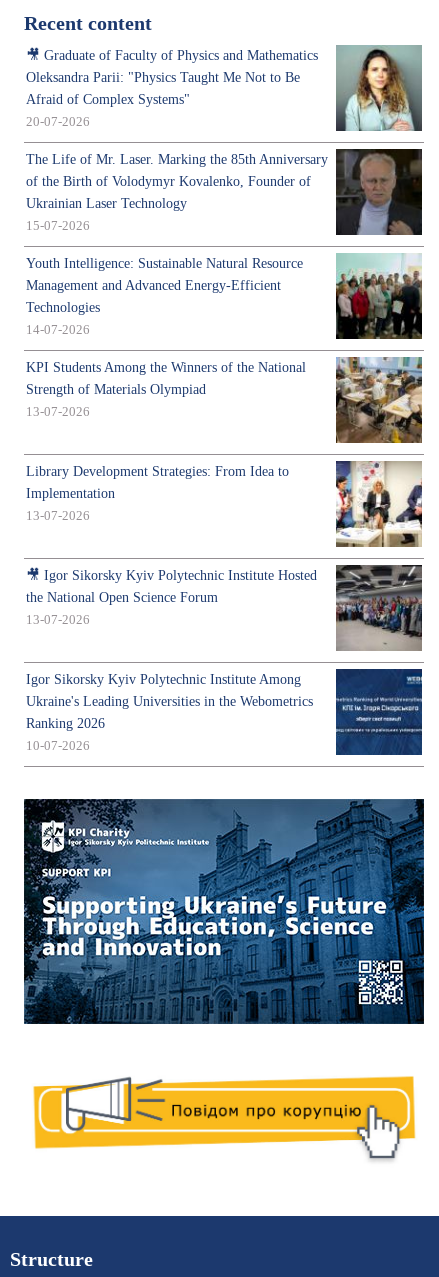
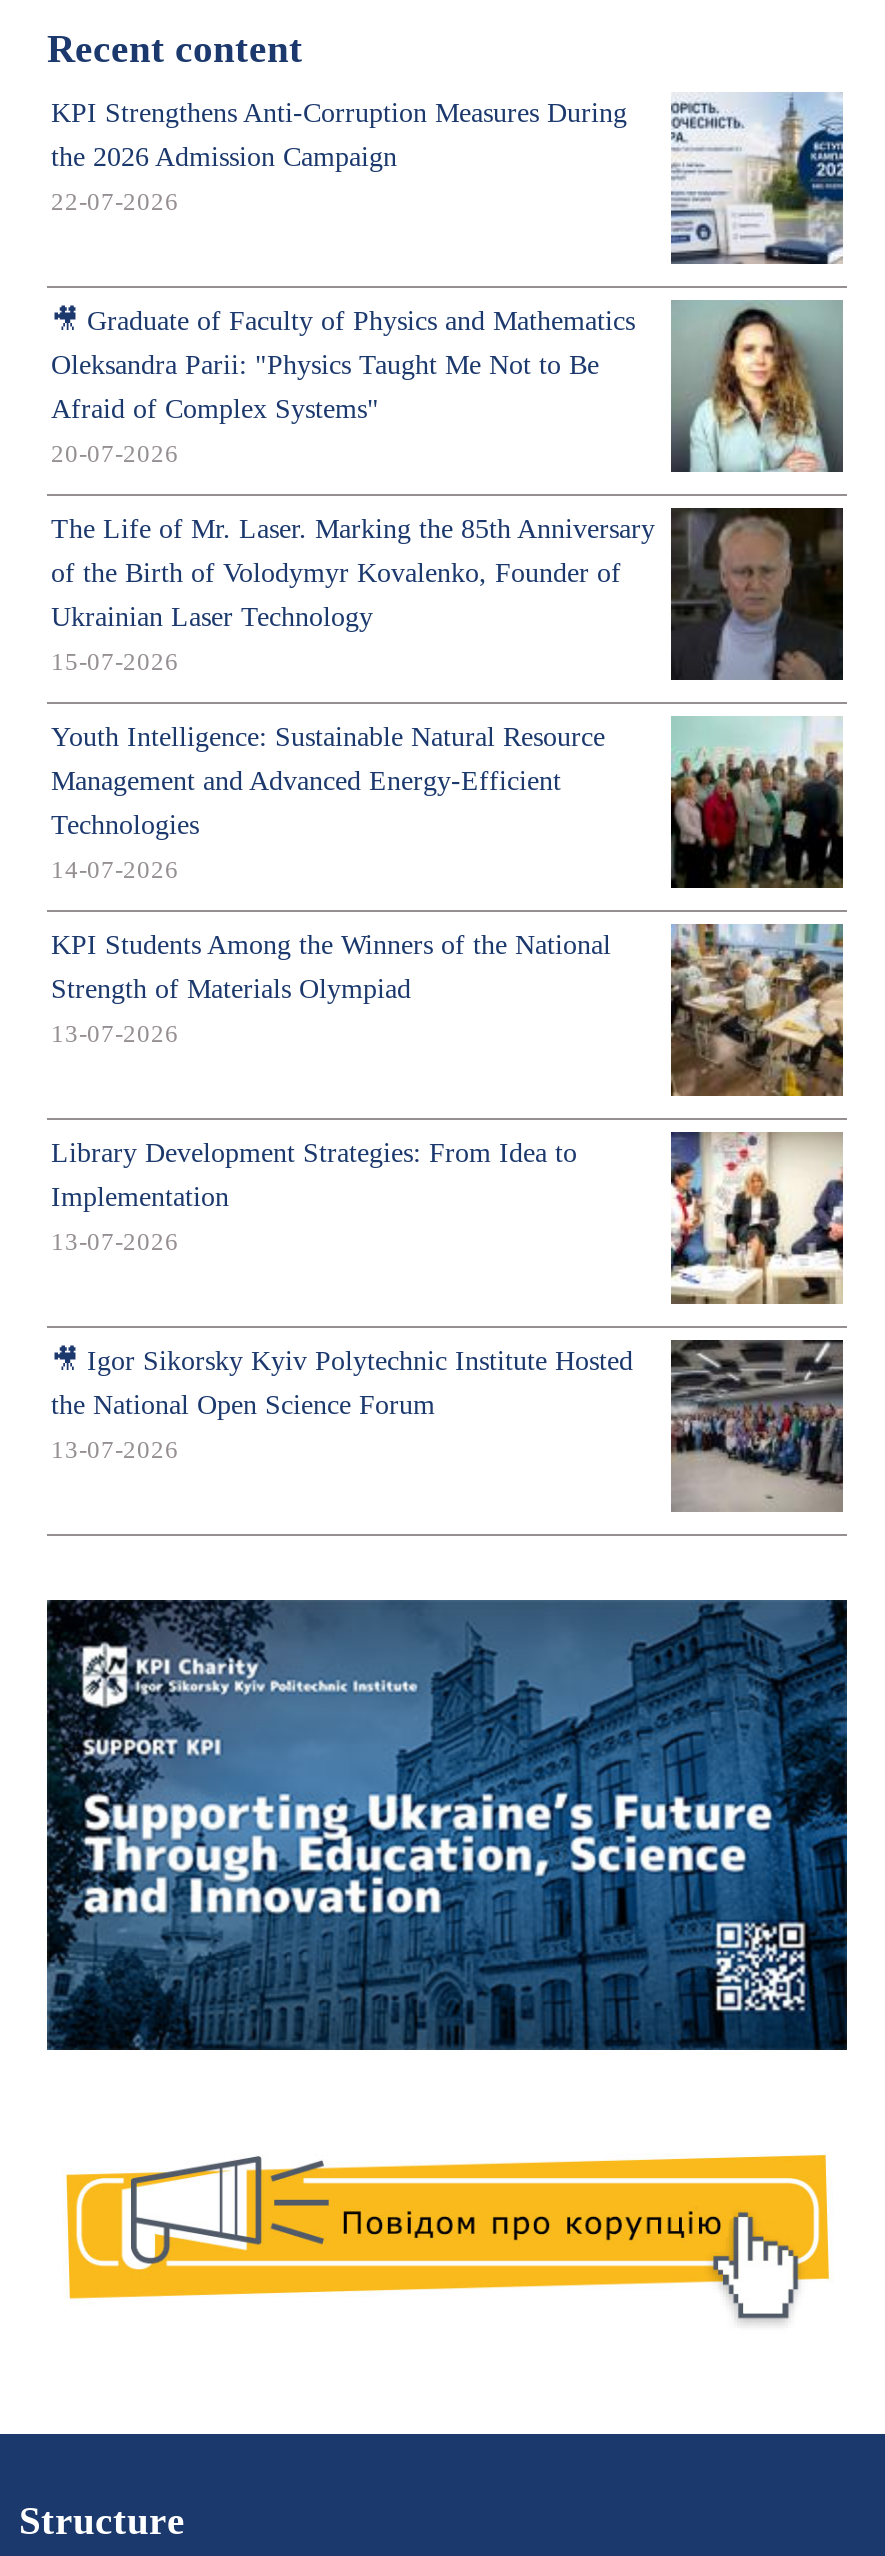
none -> [51,92,843,266] [image] | KPI Strengthens Anti-Corruption Measures During | the 2026 Admission Campaign | 22-07-2026
moved [26,45,423,627] -> [51,300,845,1463]: [image] | Oleksandra Parii: "Physics Taught Me Not to Be | Afraid of Complex Systems" | ... | the National Open Science Forum | 13-07-2026
[26,669,423,756] [image] | Igor Sikorsky Kyiv Polytechnic Institute Among | Ukraine's Leading Universities in the Webometrics | Ranking 2026 | 10-07-2026 -> none

